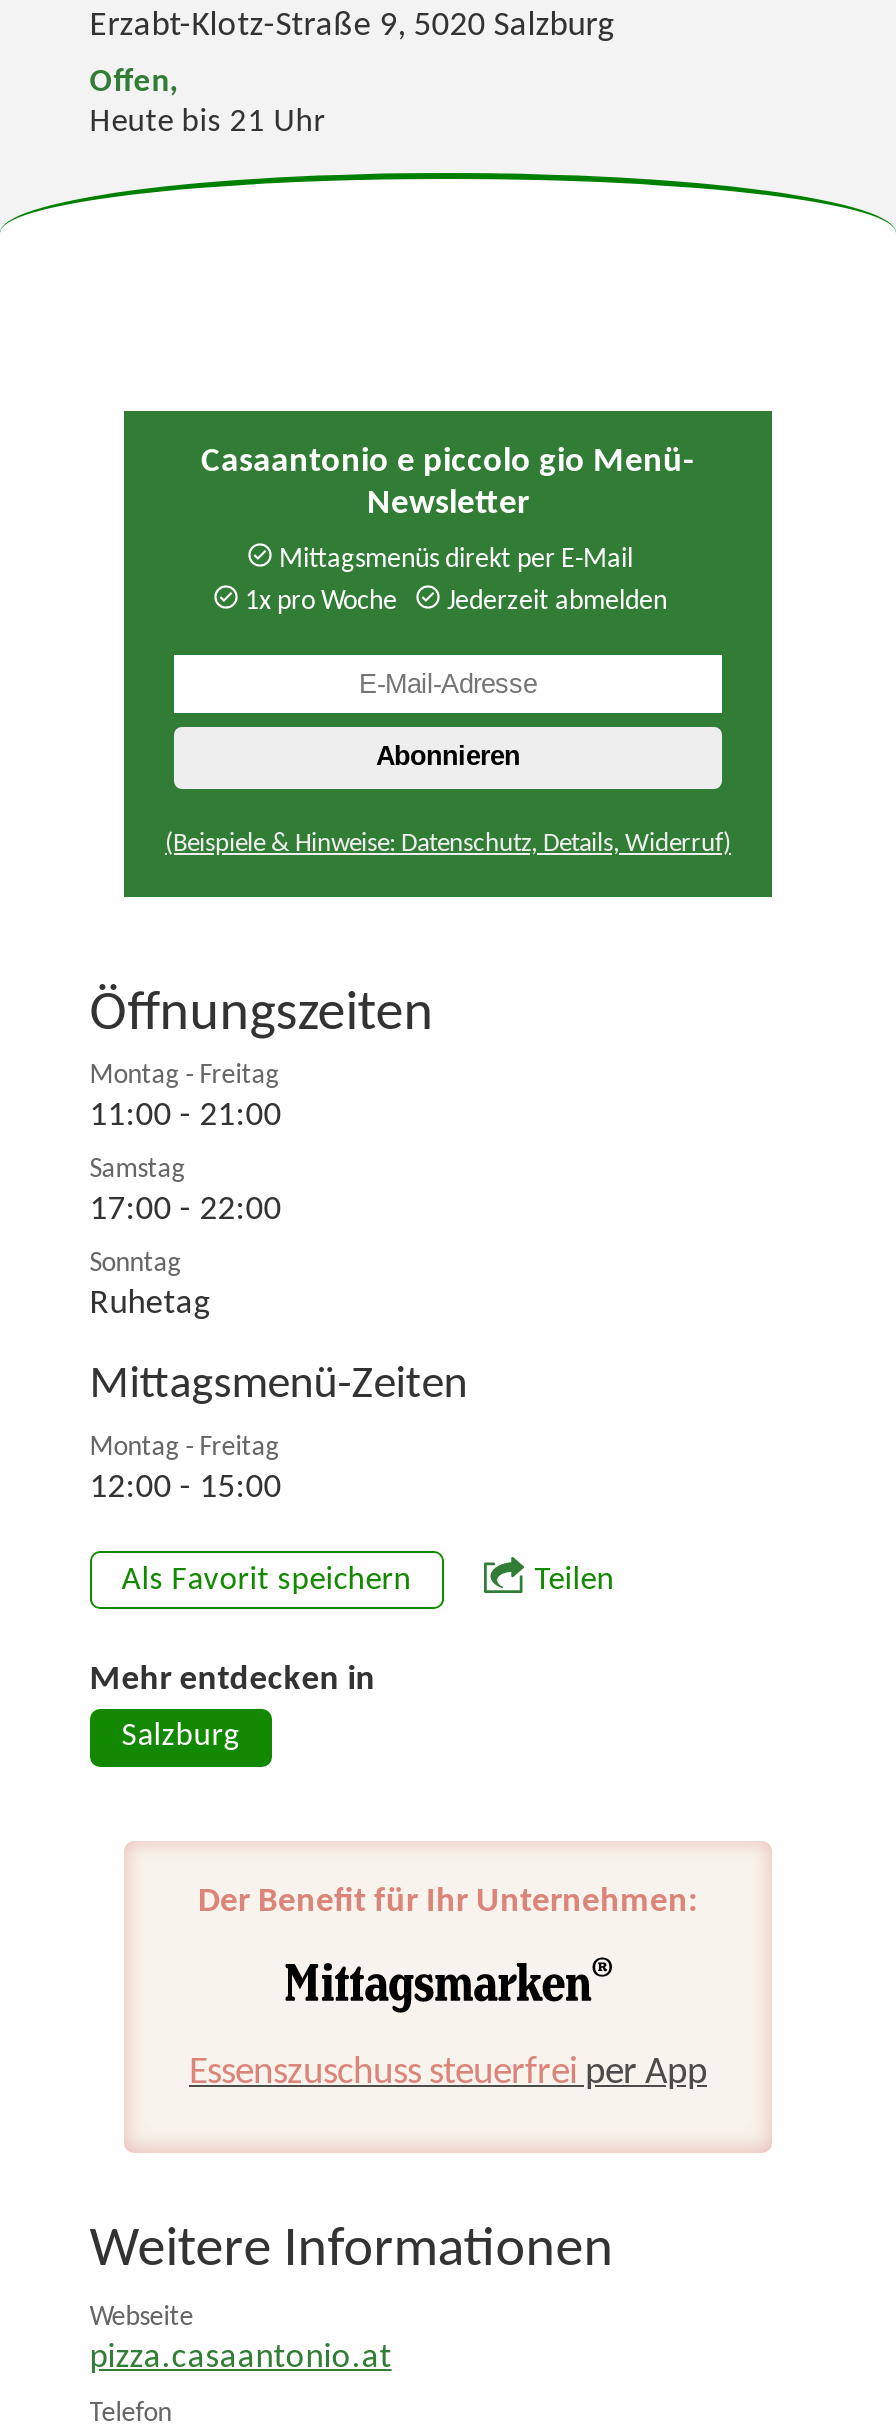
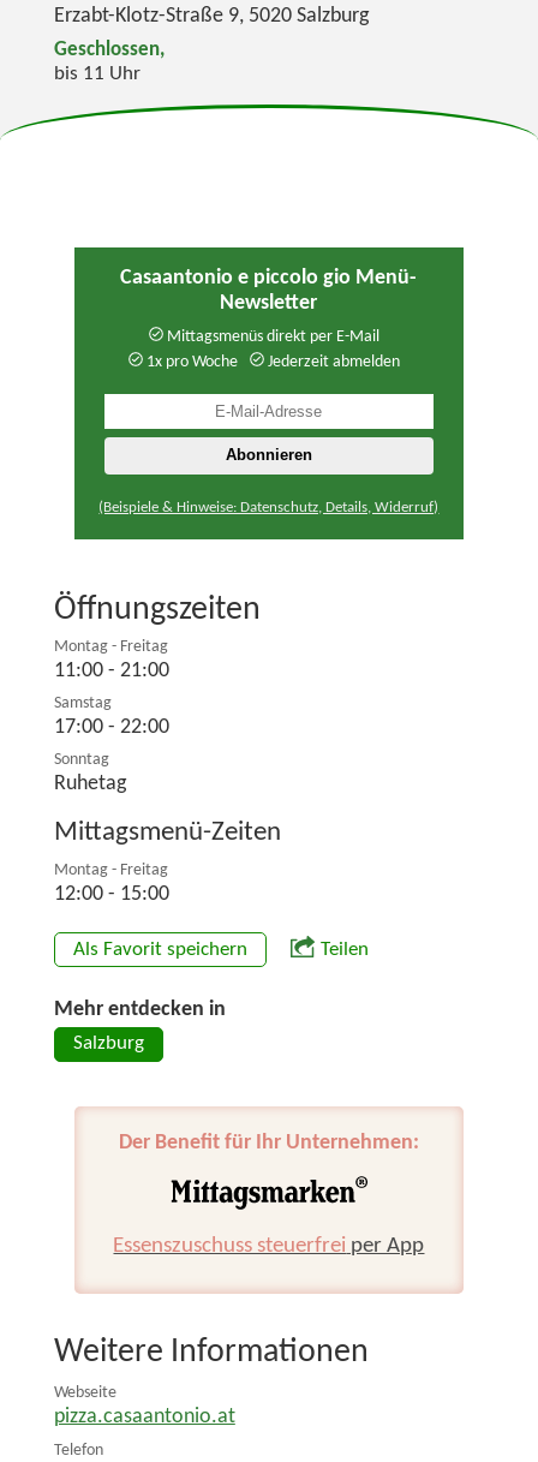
[90,68,326,140] Offen, | Heute bis 21 Uhr -> [54,41,164,84] Geschlossen, | bis 11 Uhr

